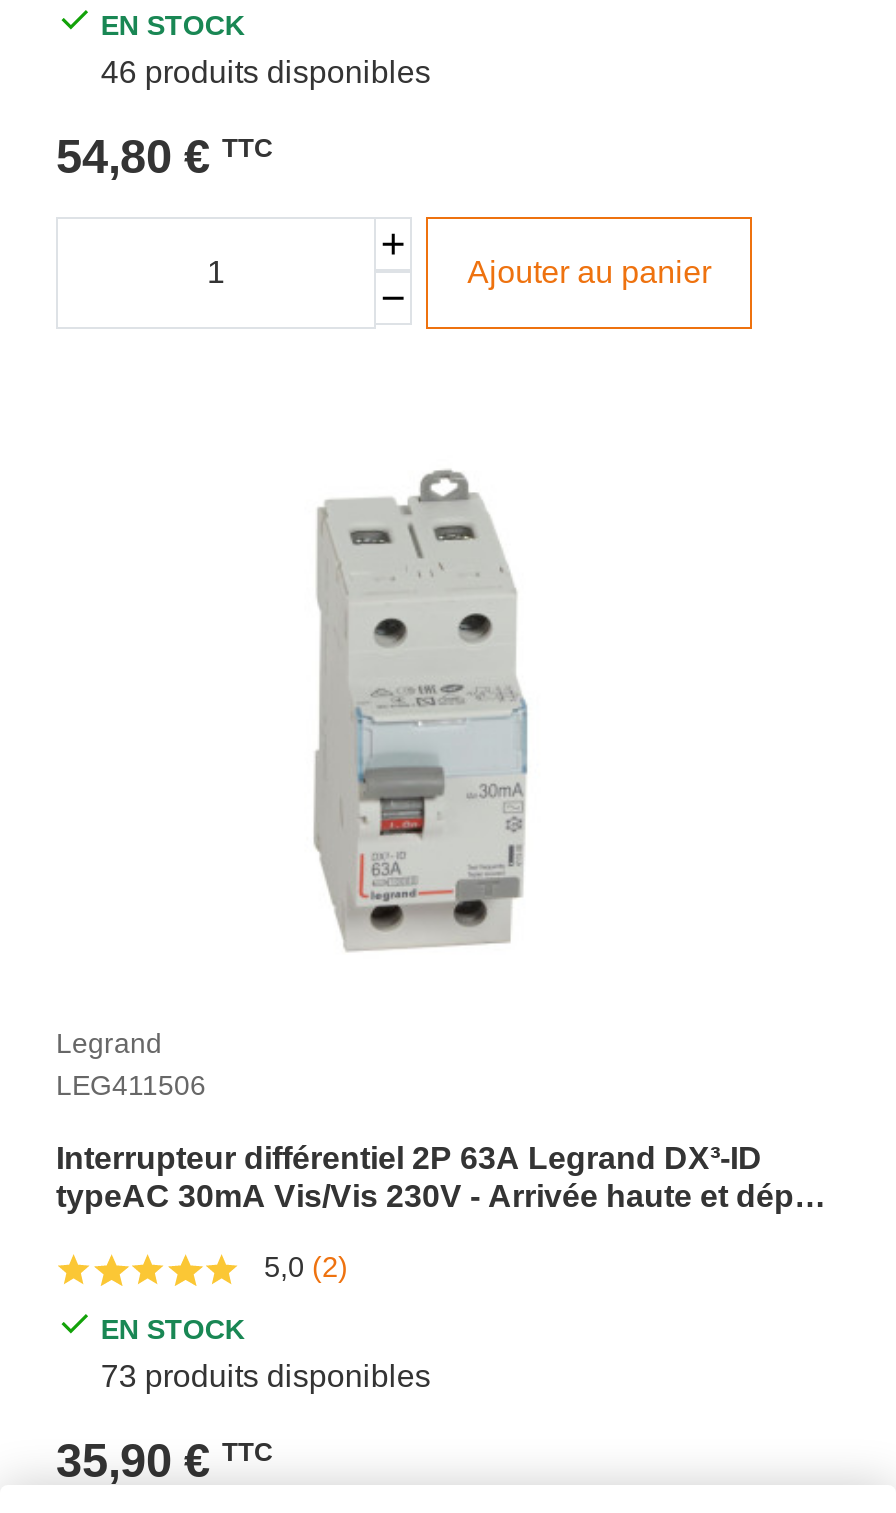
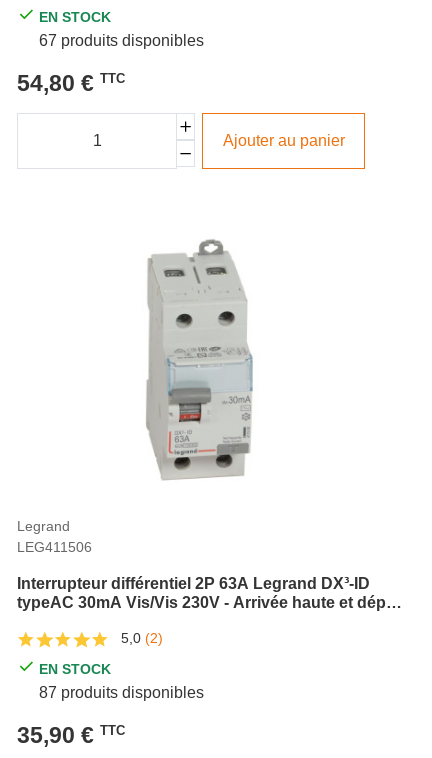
[101,56,431,90] 46 produits disponibles -> [39,32,204,49] 67 produits disponibles
[101,1359,431,1393] 73 produits disponibles -> [39,684,204,701] 87 produits disponibles

